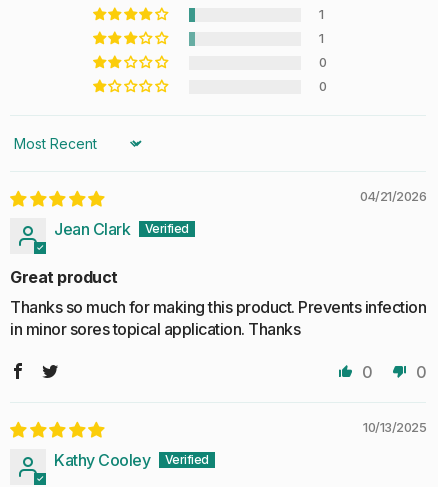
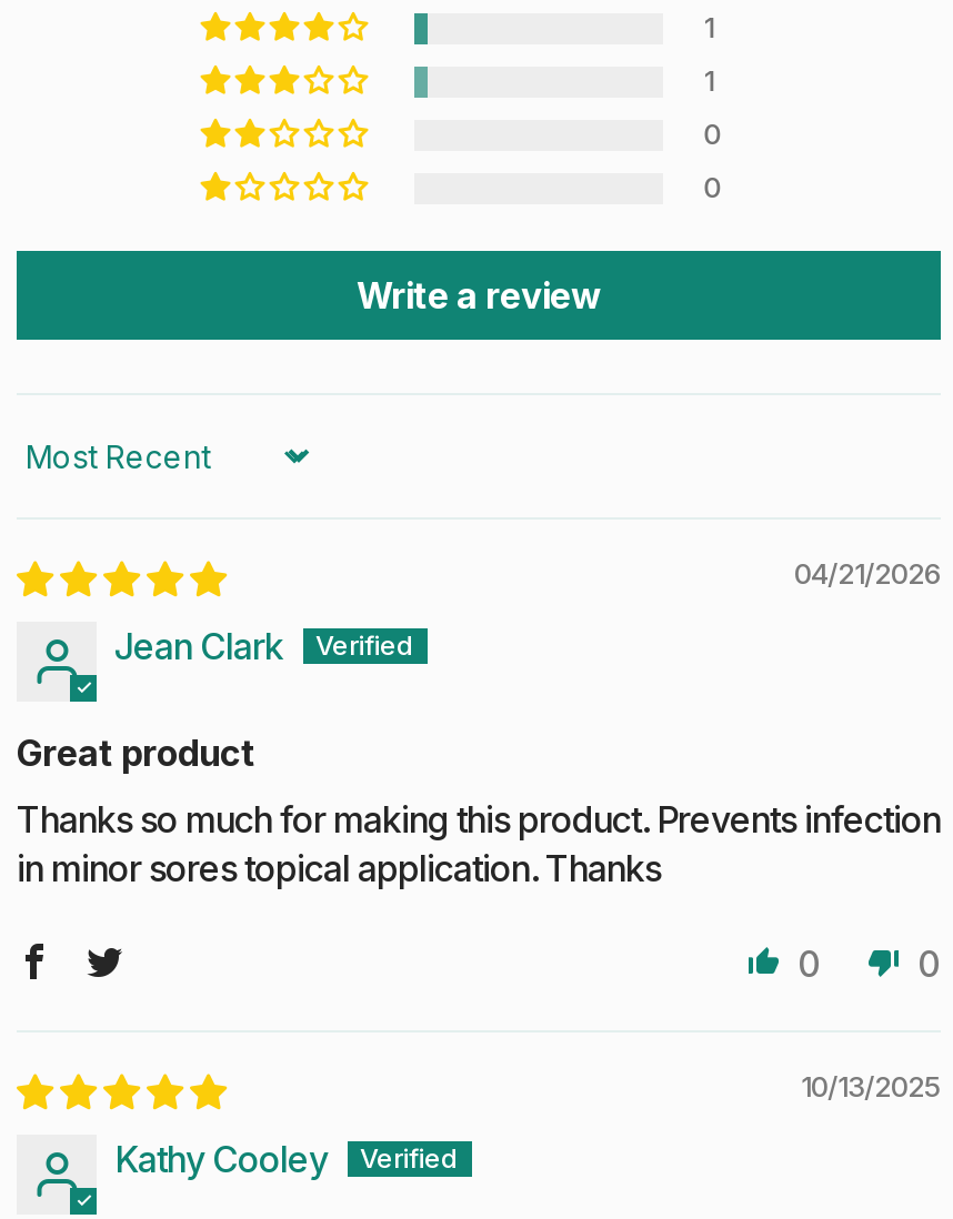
none -> [357,274,601,318] Write a review

